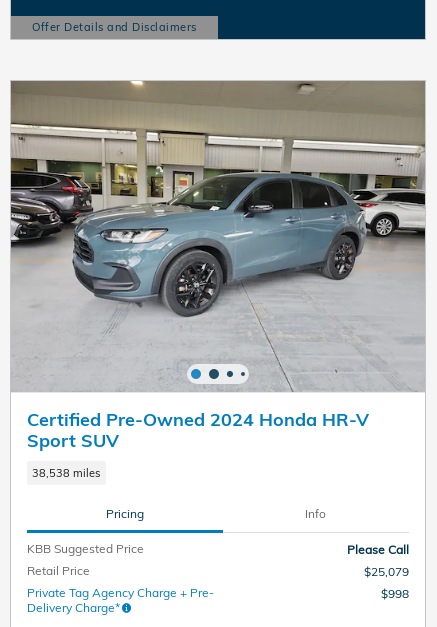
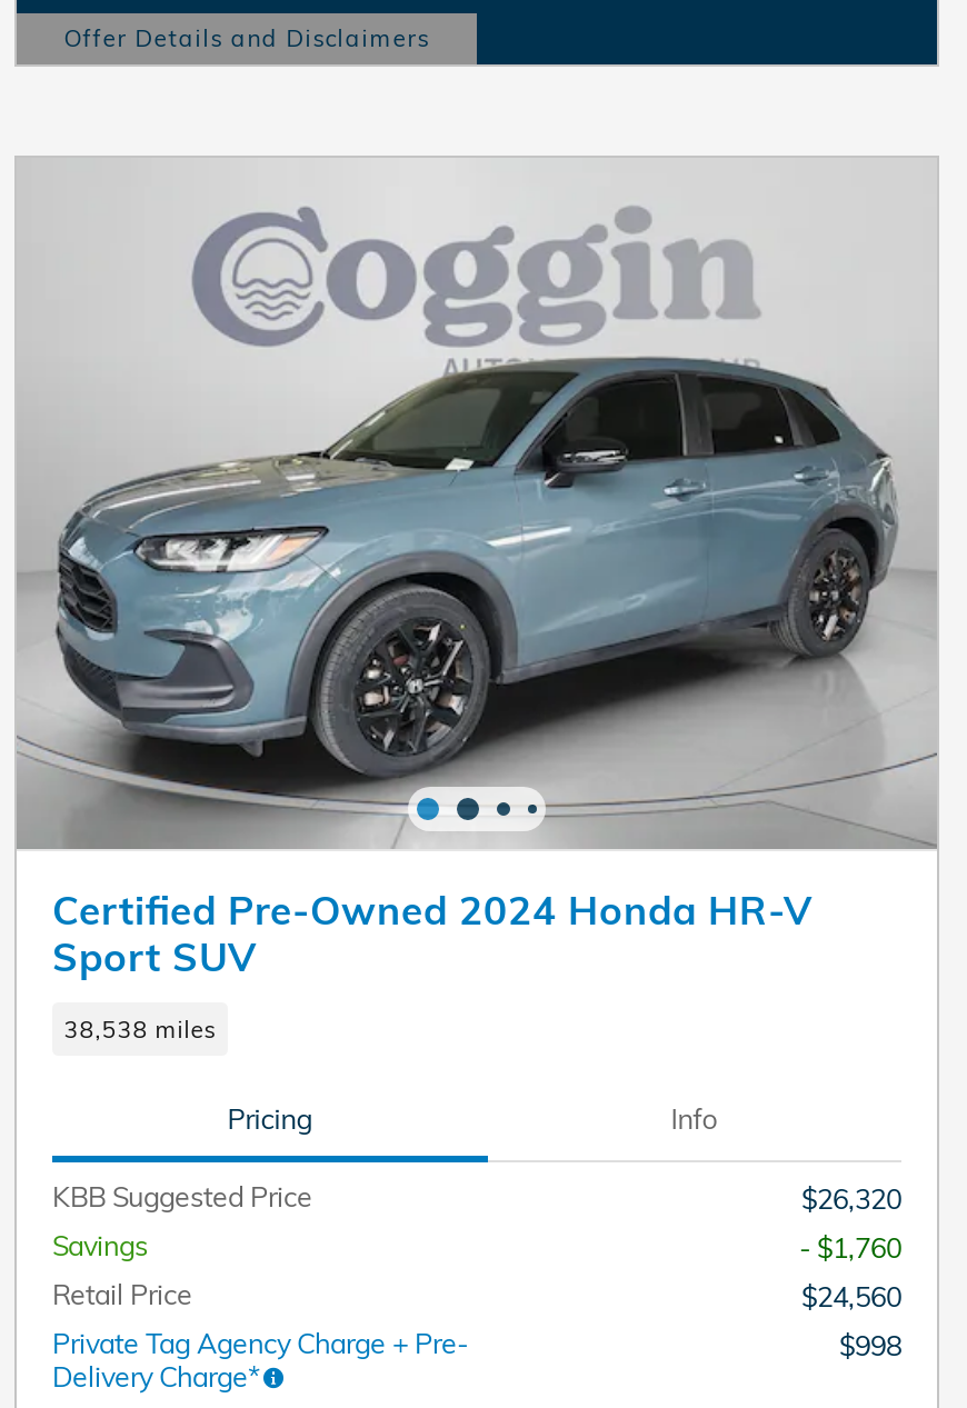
[10,80,426,391] [image] -> [17,158,937,849] [image]
[347,542,409,557] Please Call -> [52,1182,901,1265] $26,320 | Savings | - $1,760
[364,564,409,579] $25,079 -> [801,1280,901,1314] $24,560

